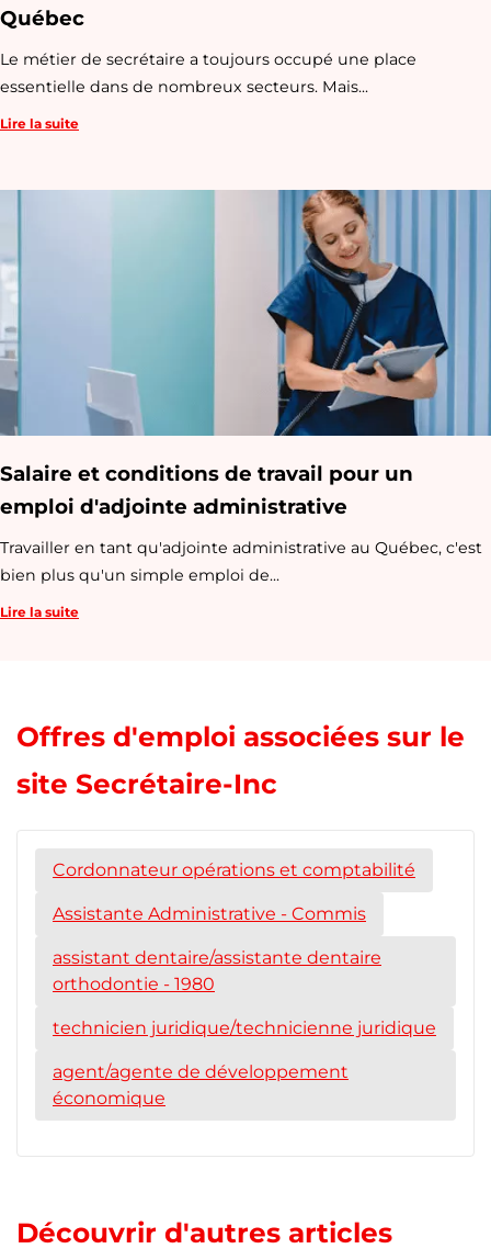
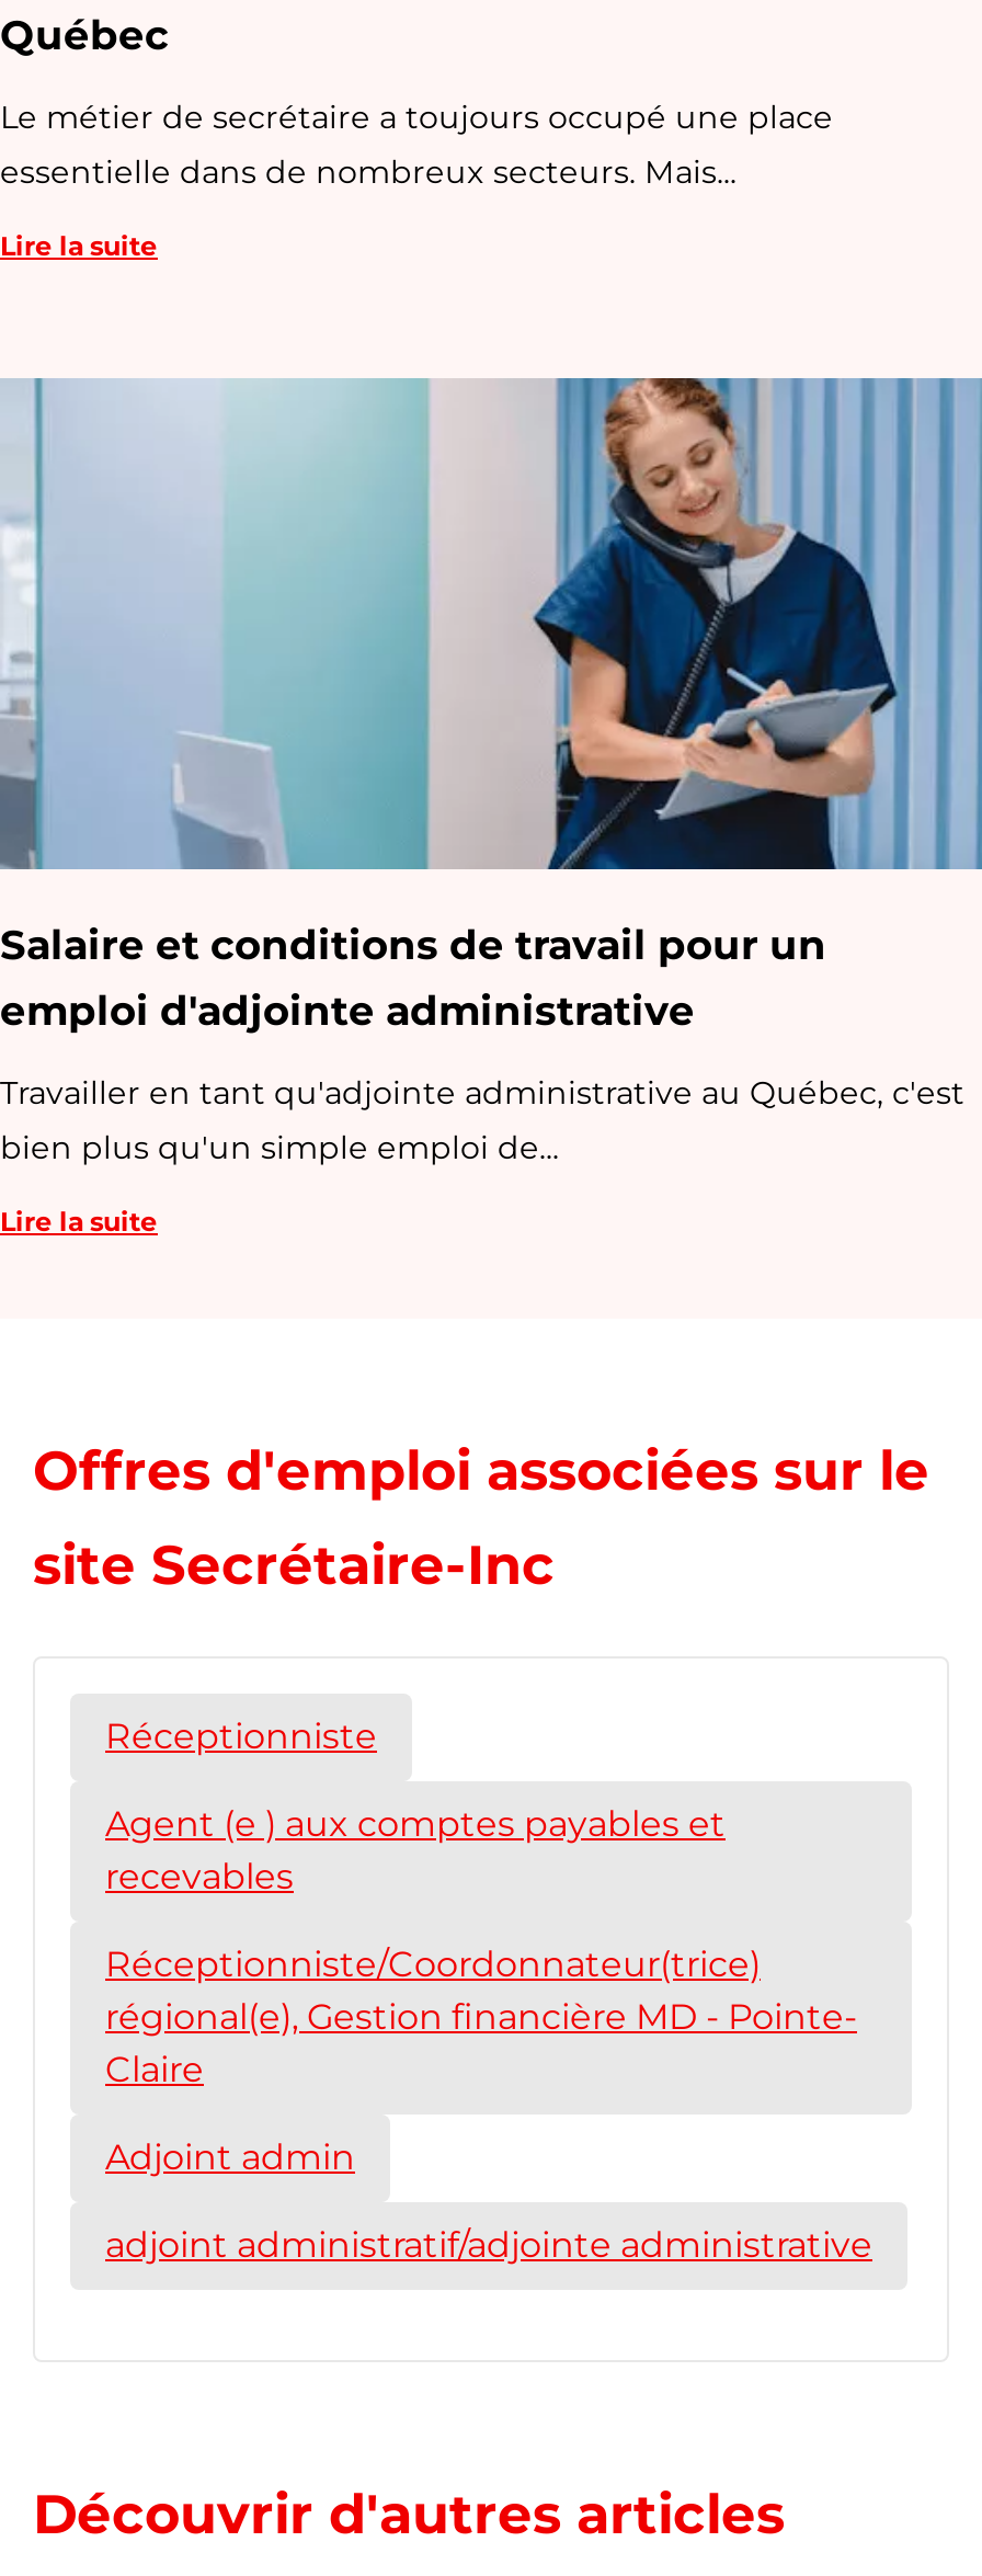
[53,859,415,880] Cordonnateur opérations et comptabilité -> [105,1715,377,1757] Réceptionniste
[53,903,366,924] Assistante Administrative - Commis -> [105,1803,726,1897] Agent (e ) aux comptes payables et | recevables
[53,947,381,994] assistant dentaire/assistante dentaire | orthodontie - 1980 -> [105,1943,857,2090] Réceptionniste/Coordonnateur(trice) | régional(e), Gestion financière MD - Pointe- | Claire
[53,1017,436,1038] technicien juridique/technicienne juridique -> [105,2136,355,2177] Adjoint admin
[53,1061,349,1108] agent/agente de développement | économique -> [105,2223,872,2265] adjoint administratif/adjointe administrative

